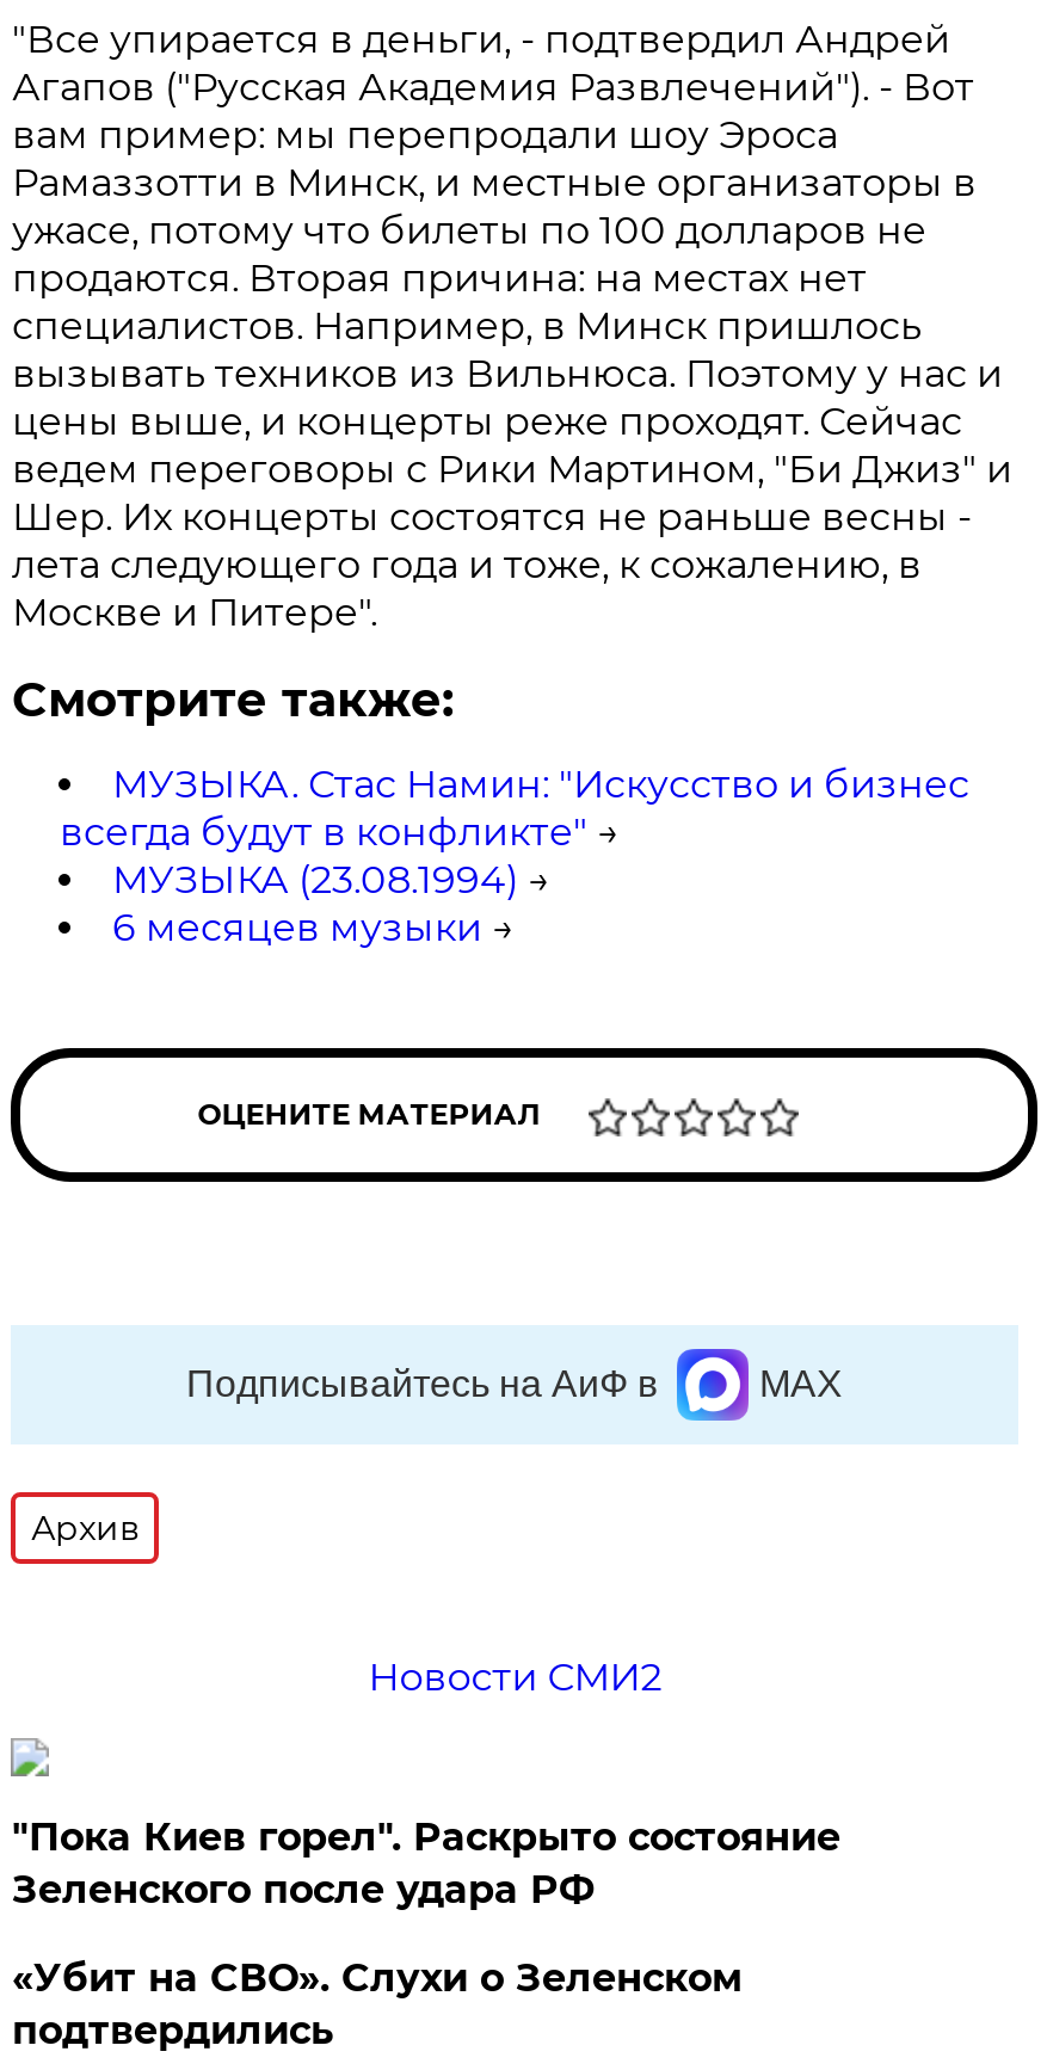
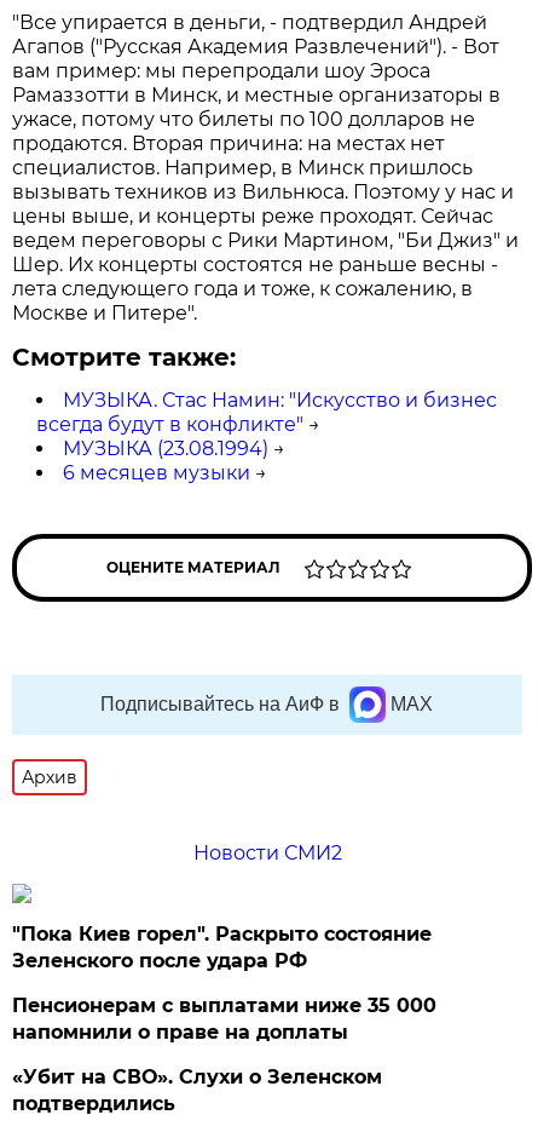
none -> [13,994,437,1044] Пенсионерам с выплатами ниже 35 000 | напомнили о праве на доплаты

